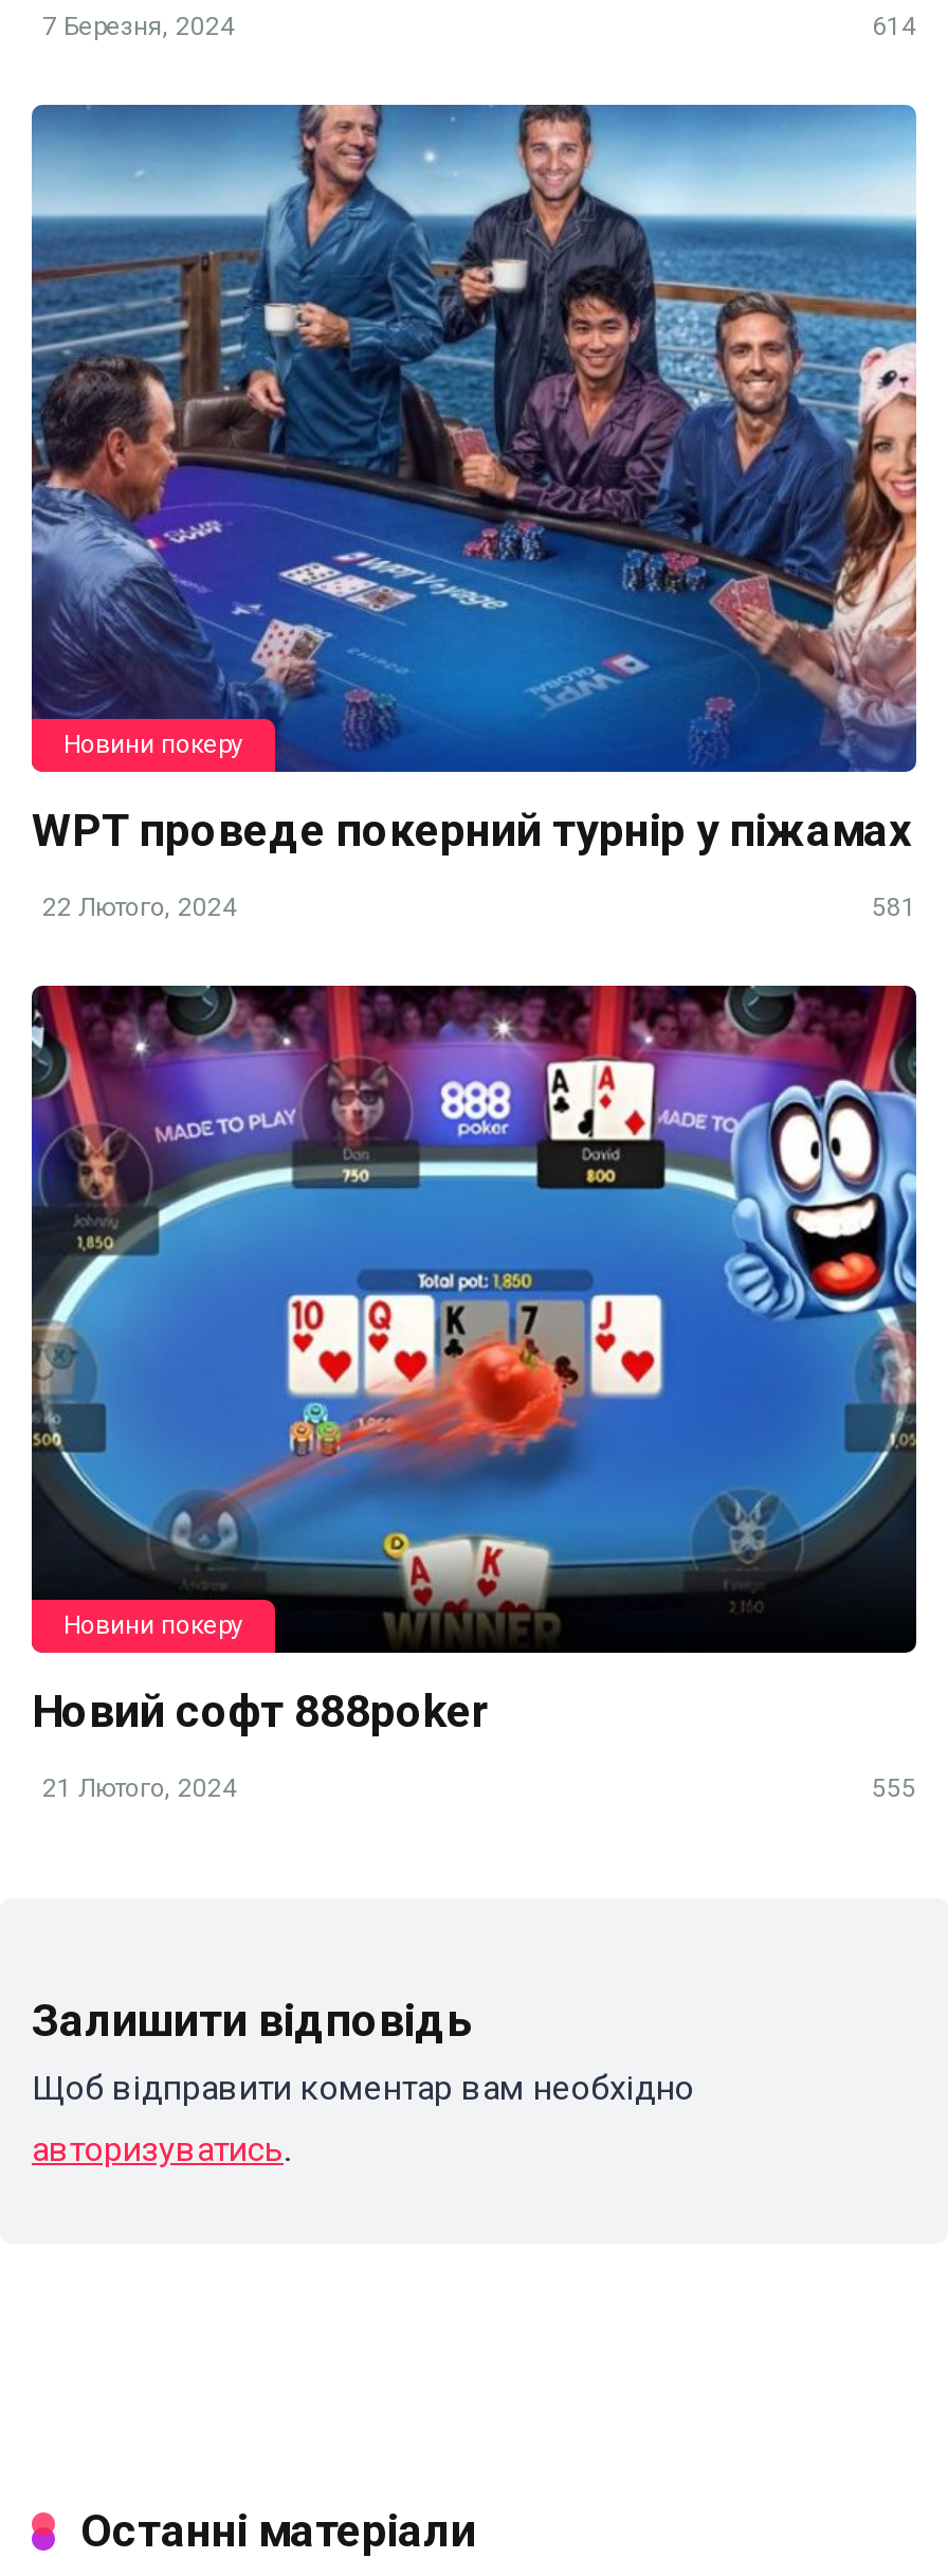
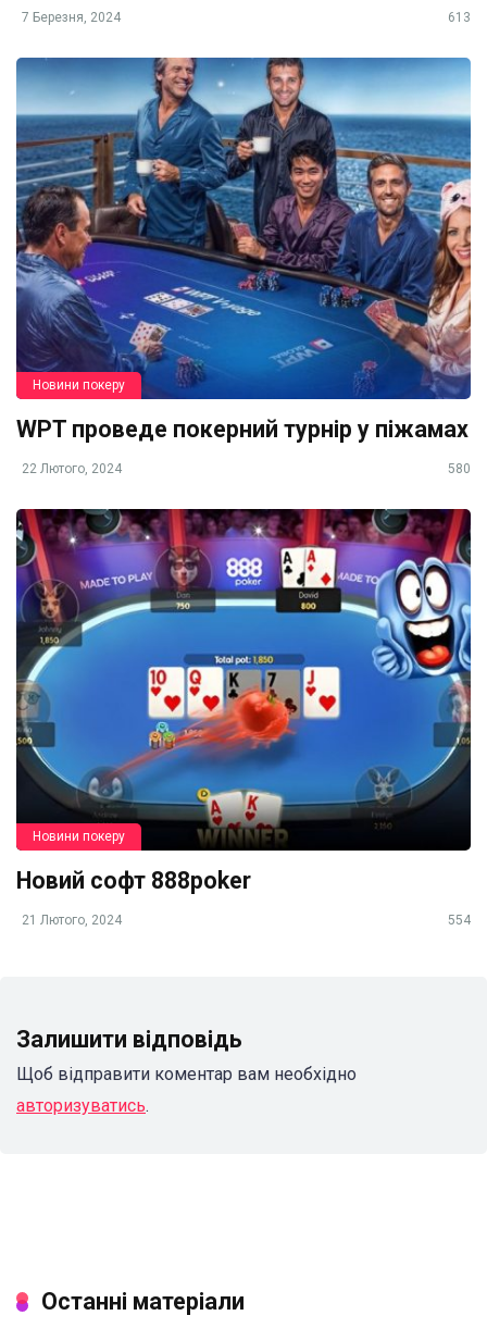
[872,11,916,40] 614 -> [448,10,471,25] 613
[872,892,916,922] 581 -> [448,461,471,476] 580
[872,1774,916,1804] 555 -> [448,913,471,928] 554

